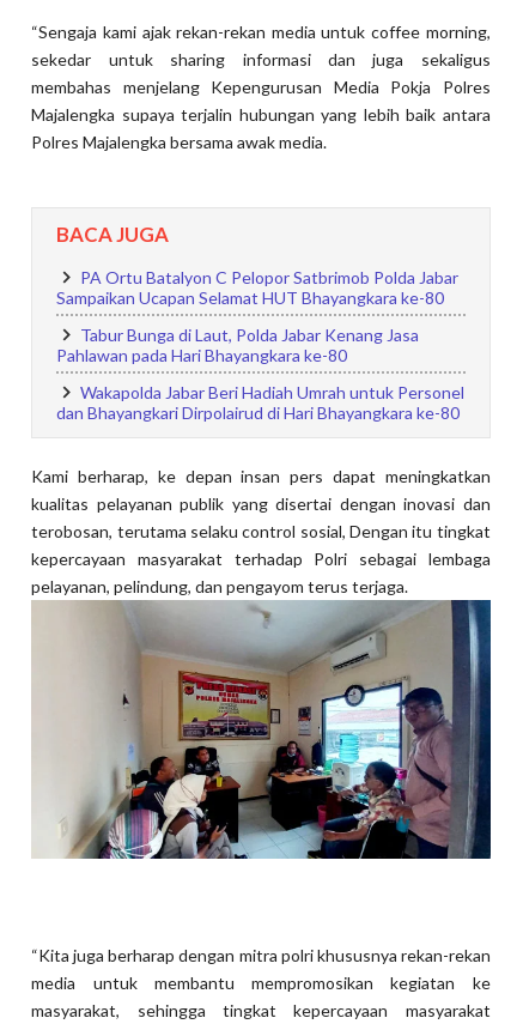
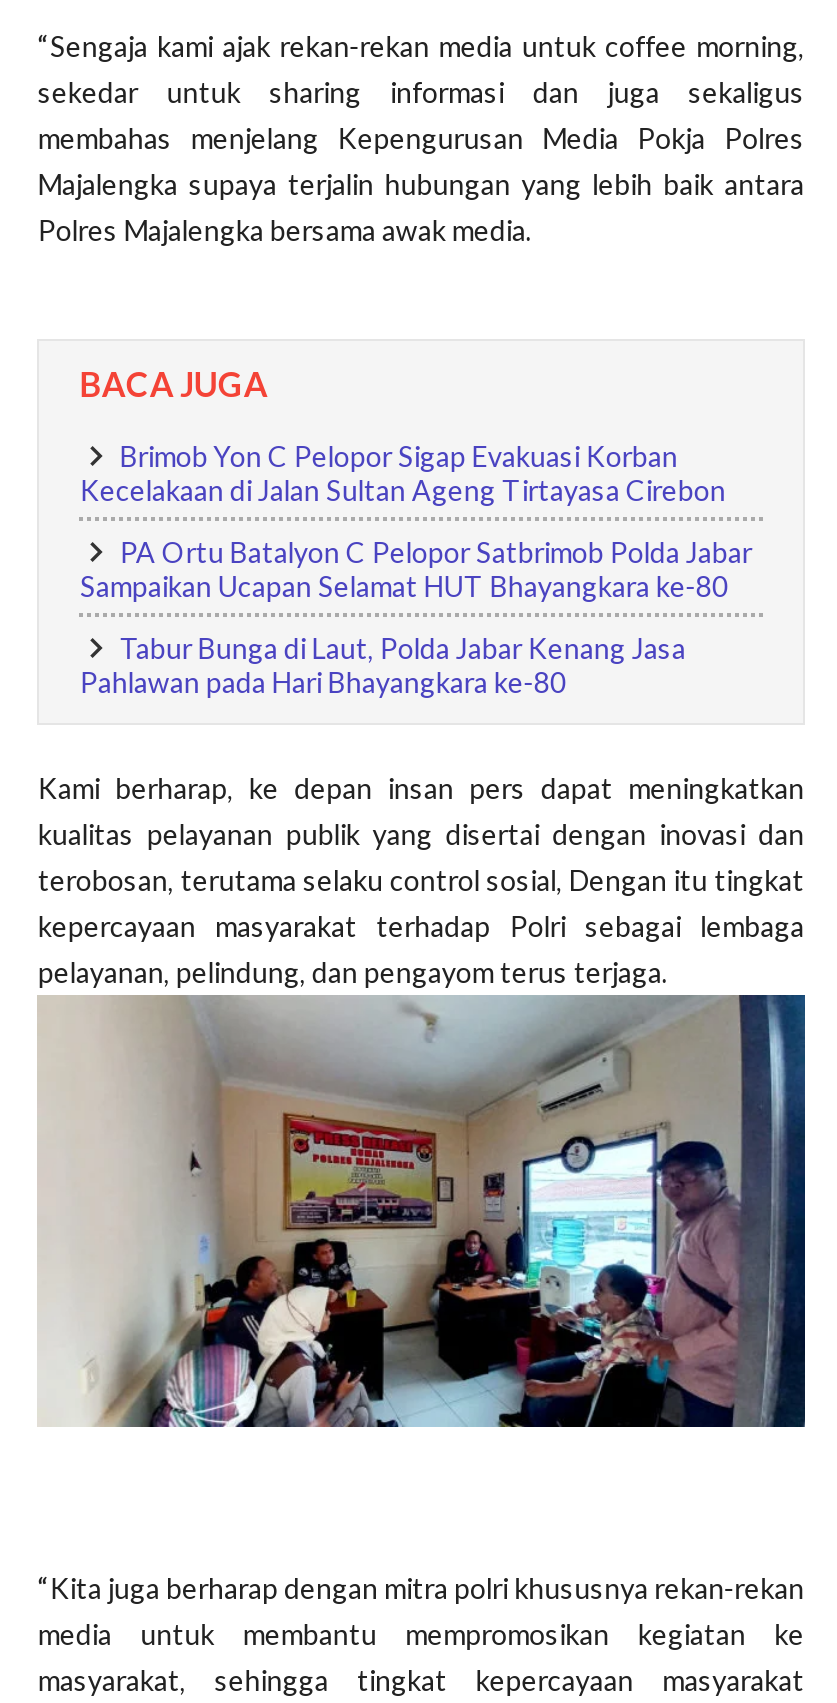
none -> [80,439,726,507] Brimob Yon C Pelopor Sigap Evakuasi Korban | Kecelakaan di Jalan Sultan Ageng Tirtayasa Cirebon
moved [57,267,459,365] -> [80,535,752,699]: PA Ortu Batalyon C Pelopor Satbrimob Polda Jabar | Sampaikan Ucapan Selamat HUT Bhayangkara ke-80 | Tabur Bunga di Laut, Polda Jabar Kenang Jasa | Pahlawan pada Hari Bhayangkara ke-80
[57,382,465,423] Wakapolda Jabar Beri Hadiah Umrah untuk Personel | dan Bhayangkari Dirpolairud di Hari Bhayangkara ke-80 -> none

